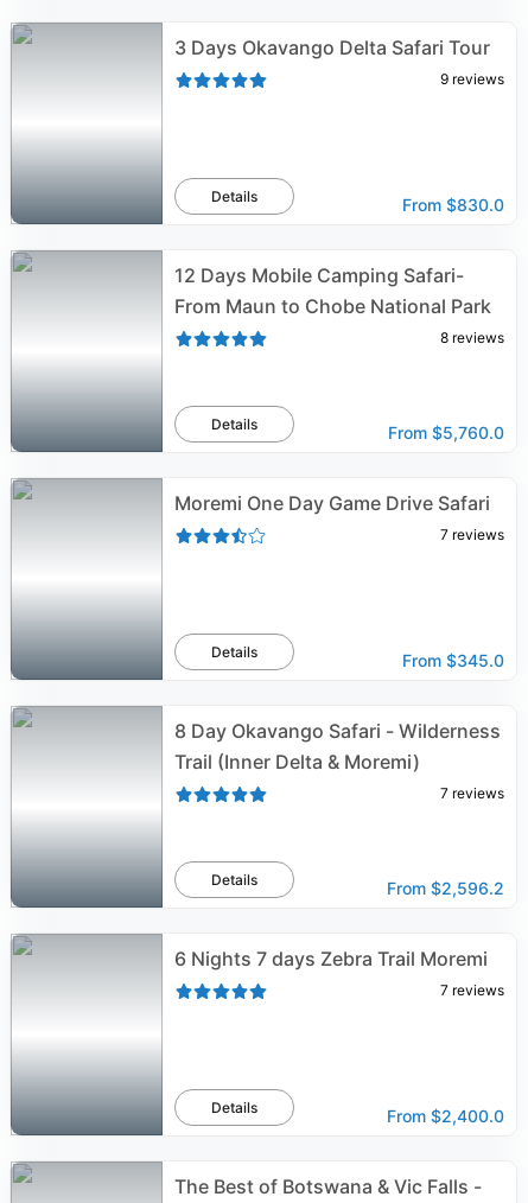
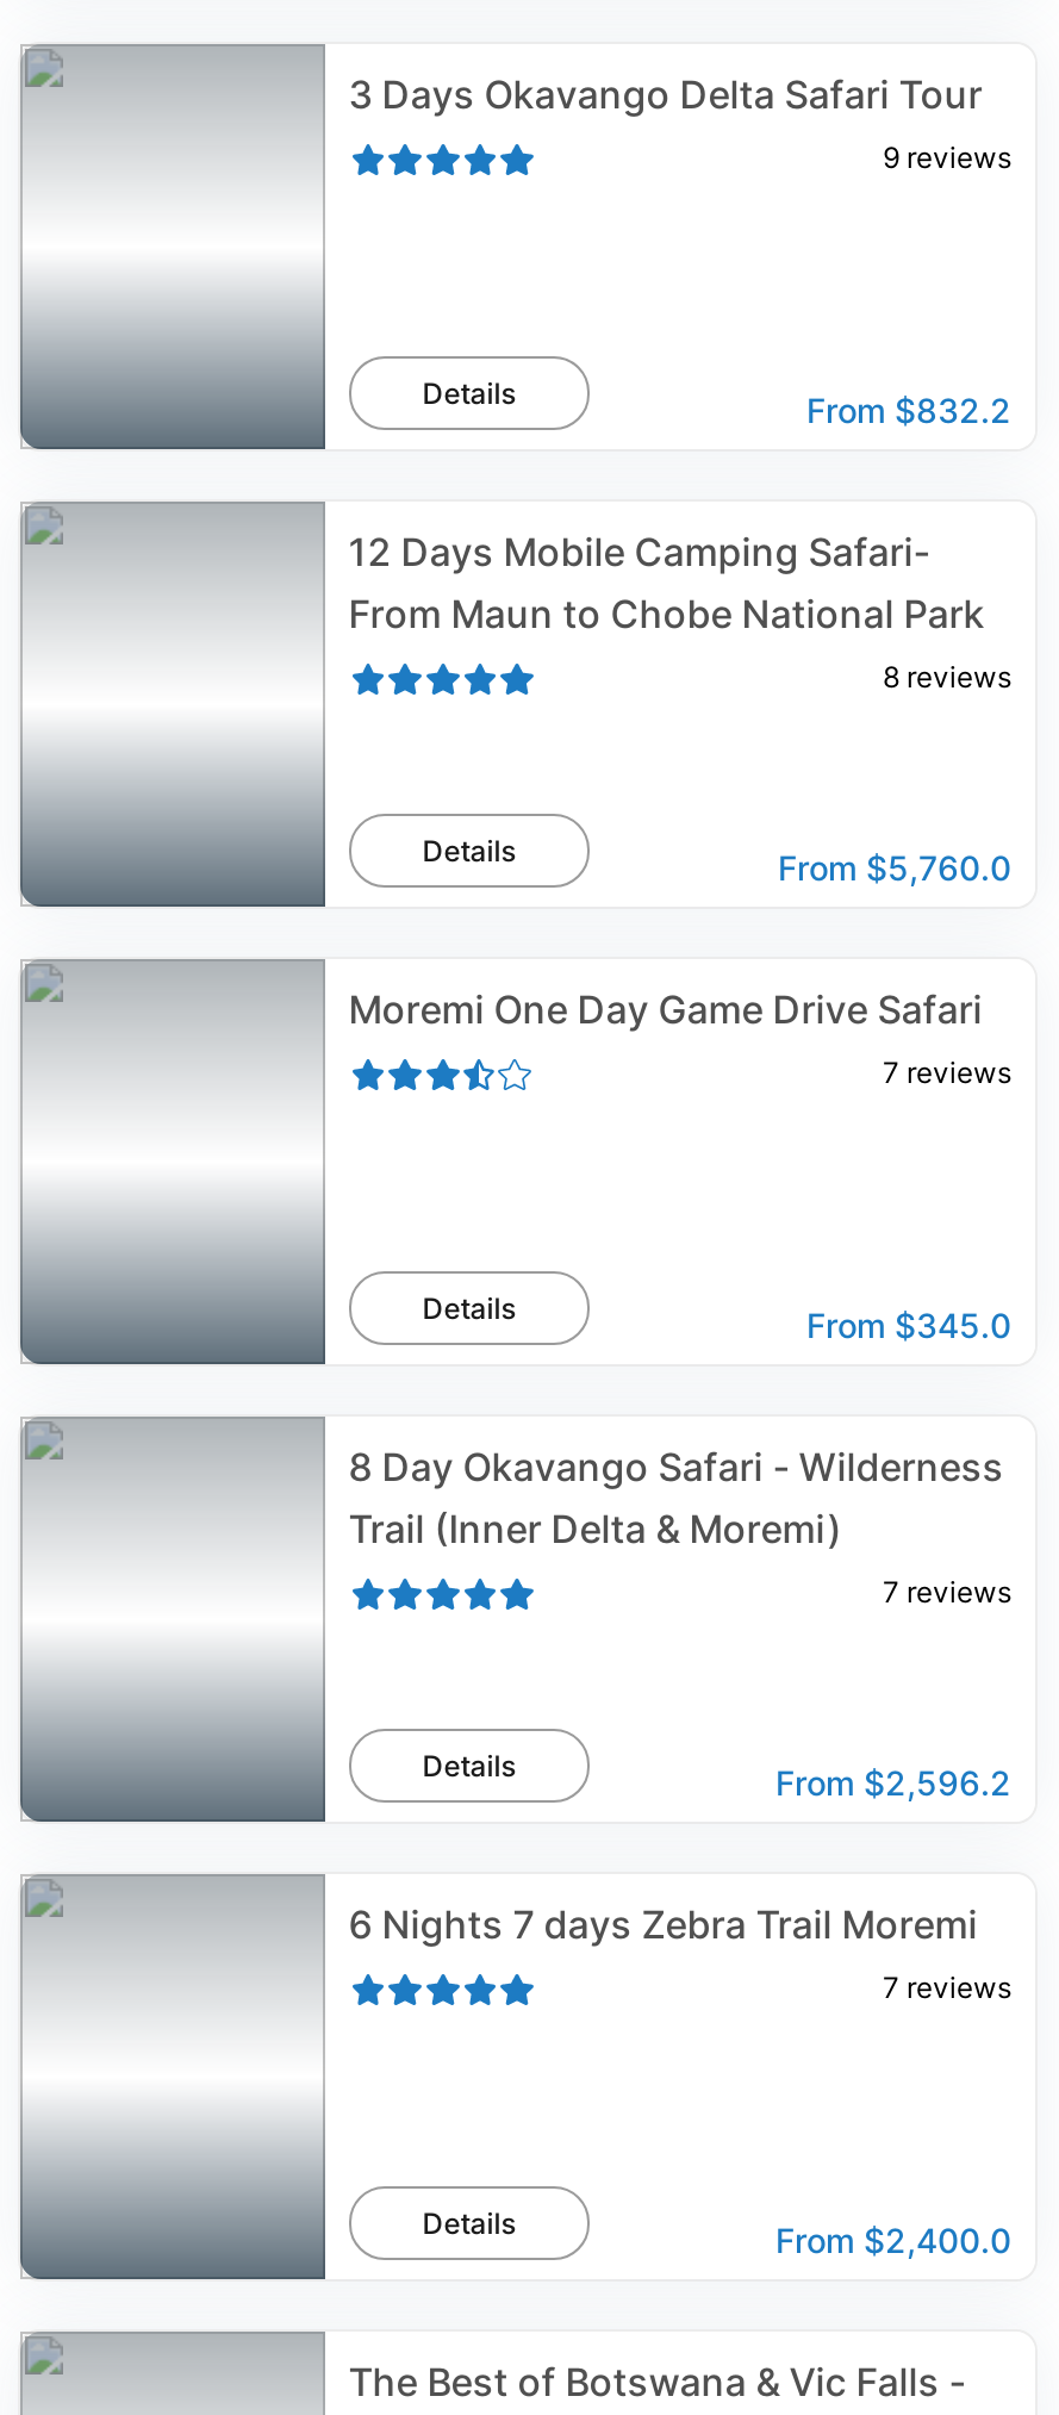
[402,195,504,215] From $830.0 -> [806,390,1011,430] From $832.2

